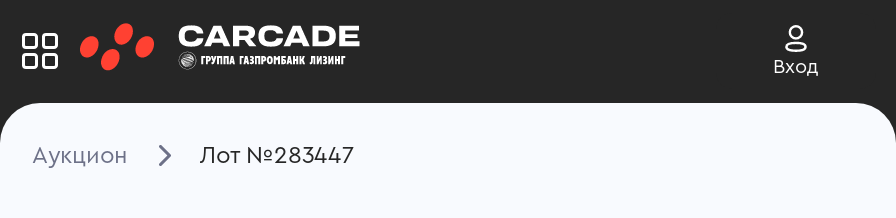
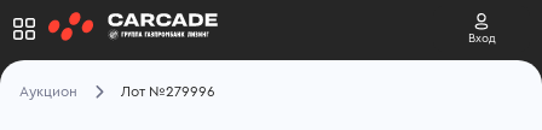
[200,143,354,167] Лот №283447 -> [121,84,215,99] Лот №279996

